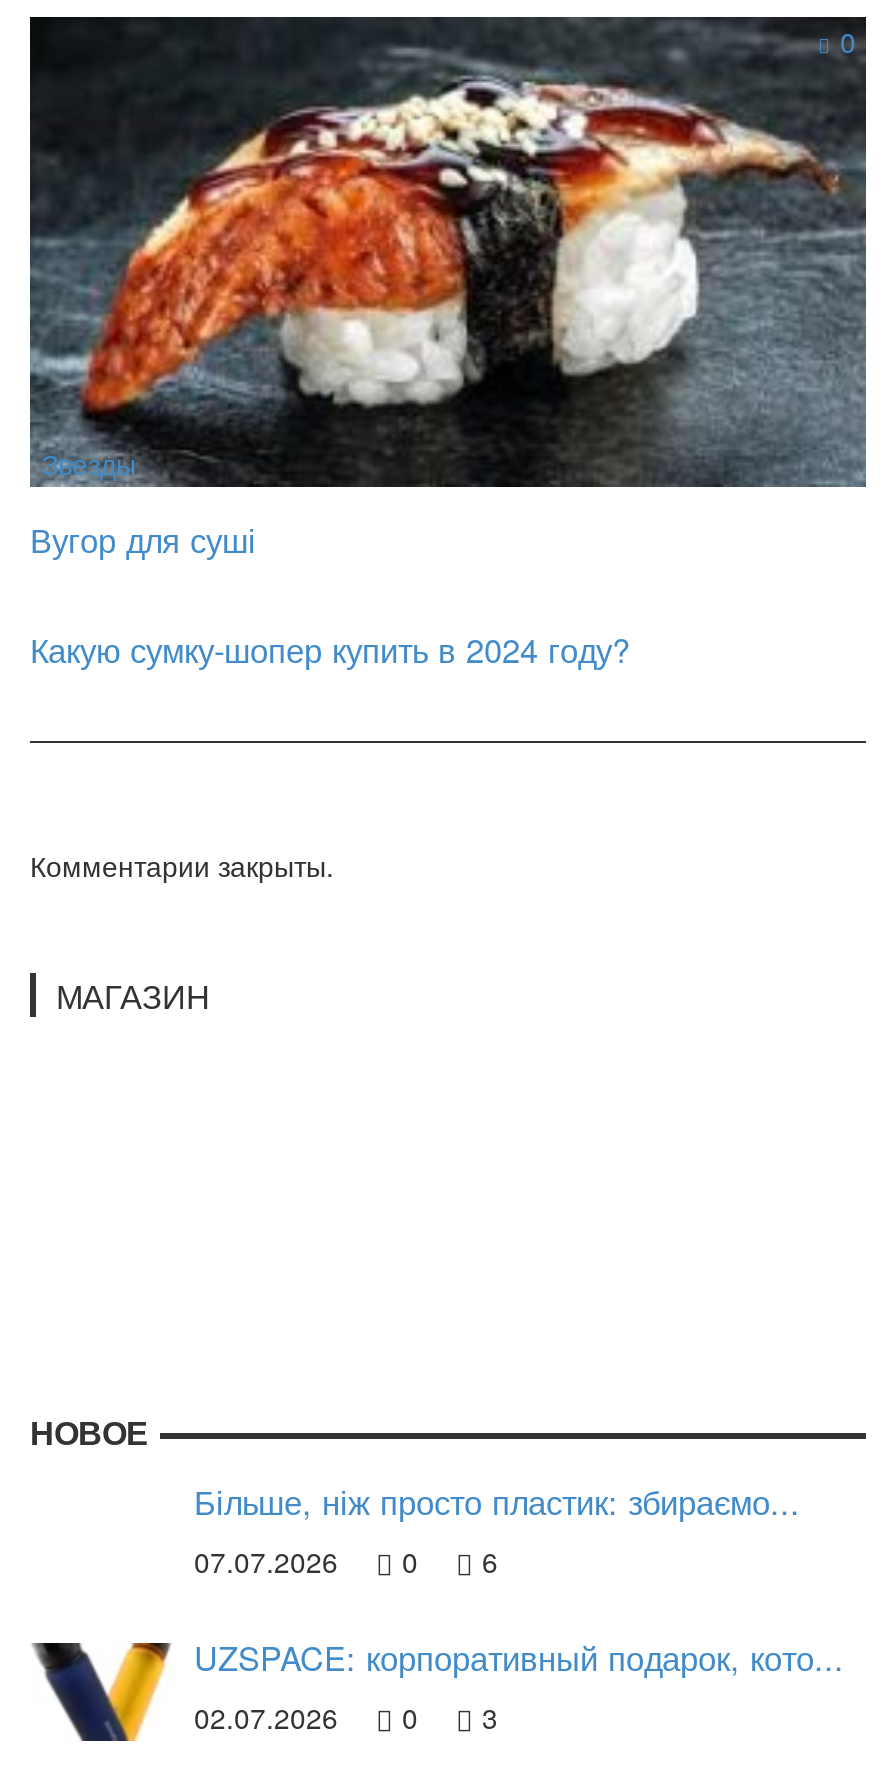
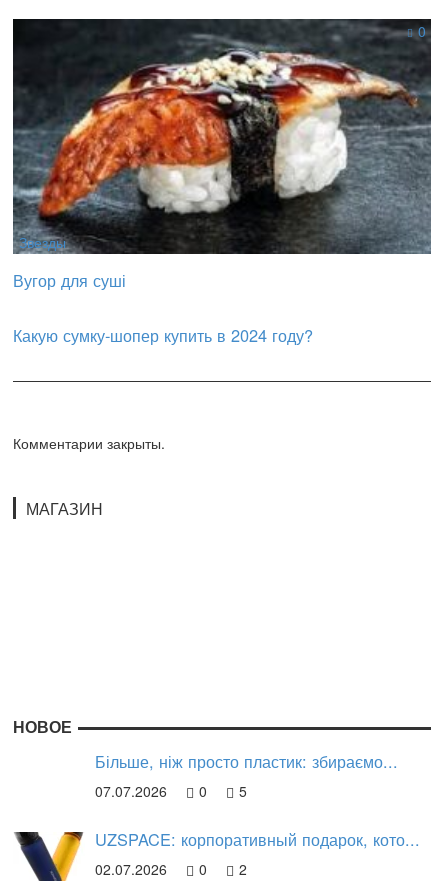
[194,1542,498,1582] 07.07.2026 0 6 -> [95,781,247,801] 07.07.2026 0 5
[194,1698,498,1738] 02.07.2026 0 3 -> [95,859,247,879] 02.07.2026 0 2

